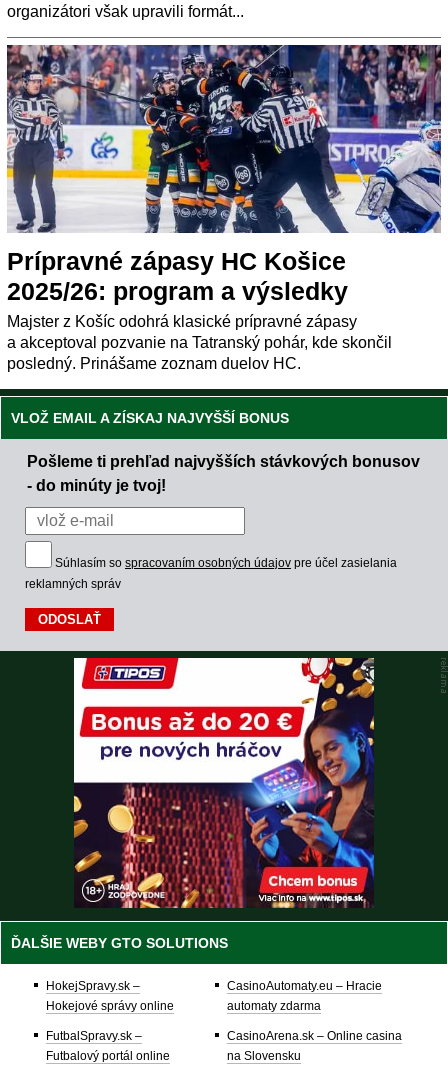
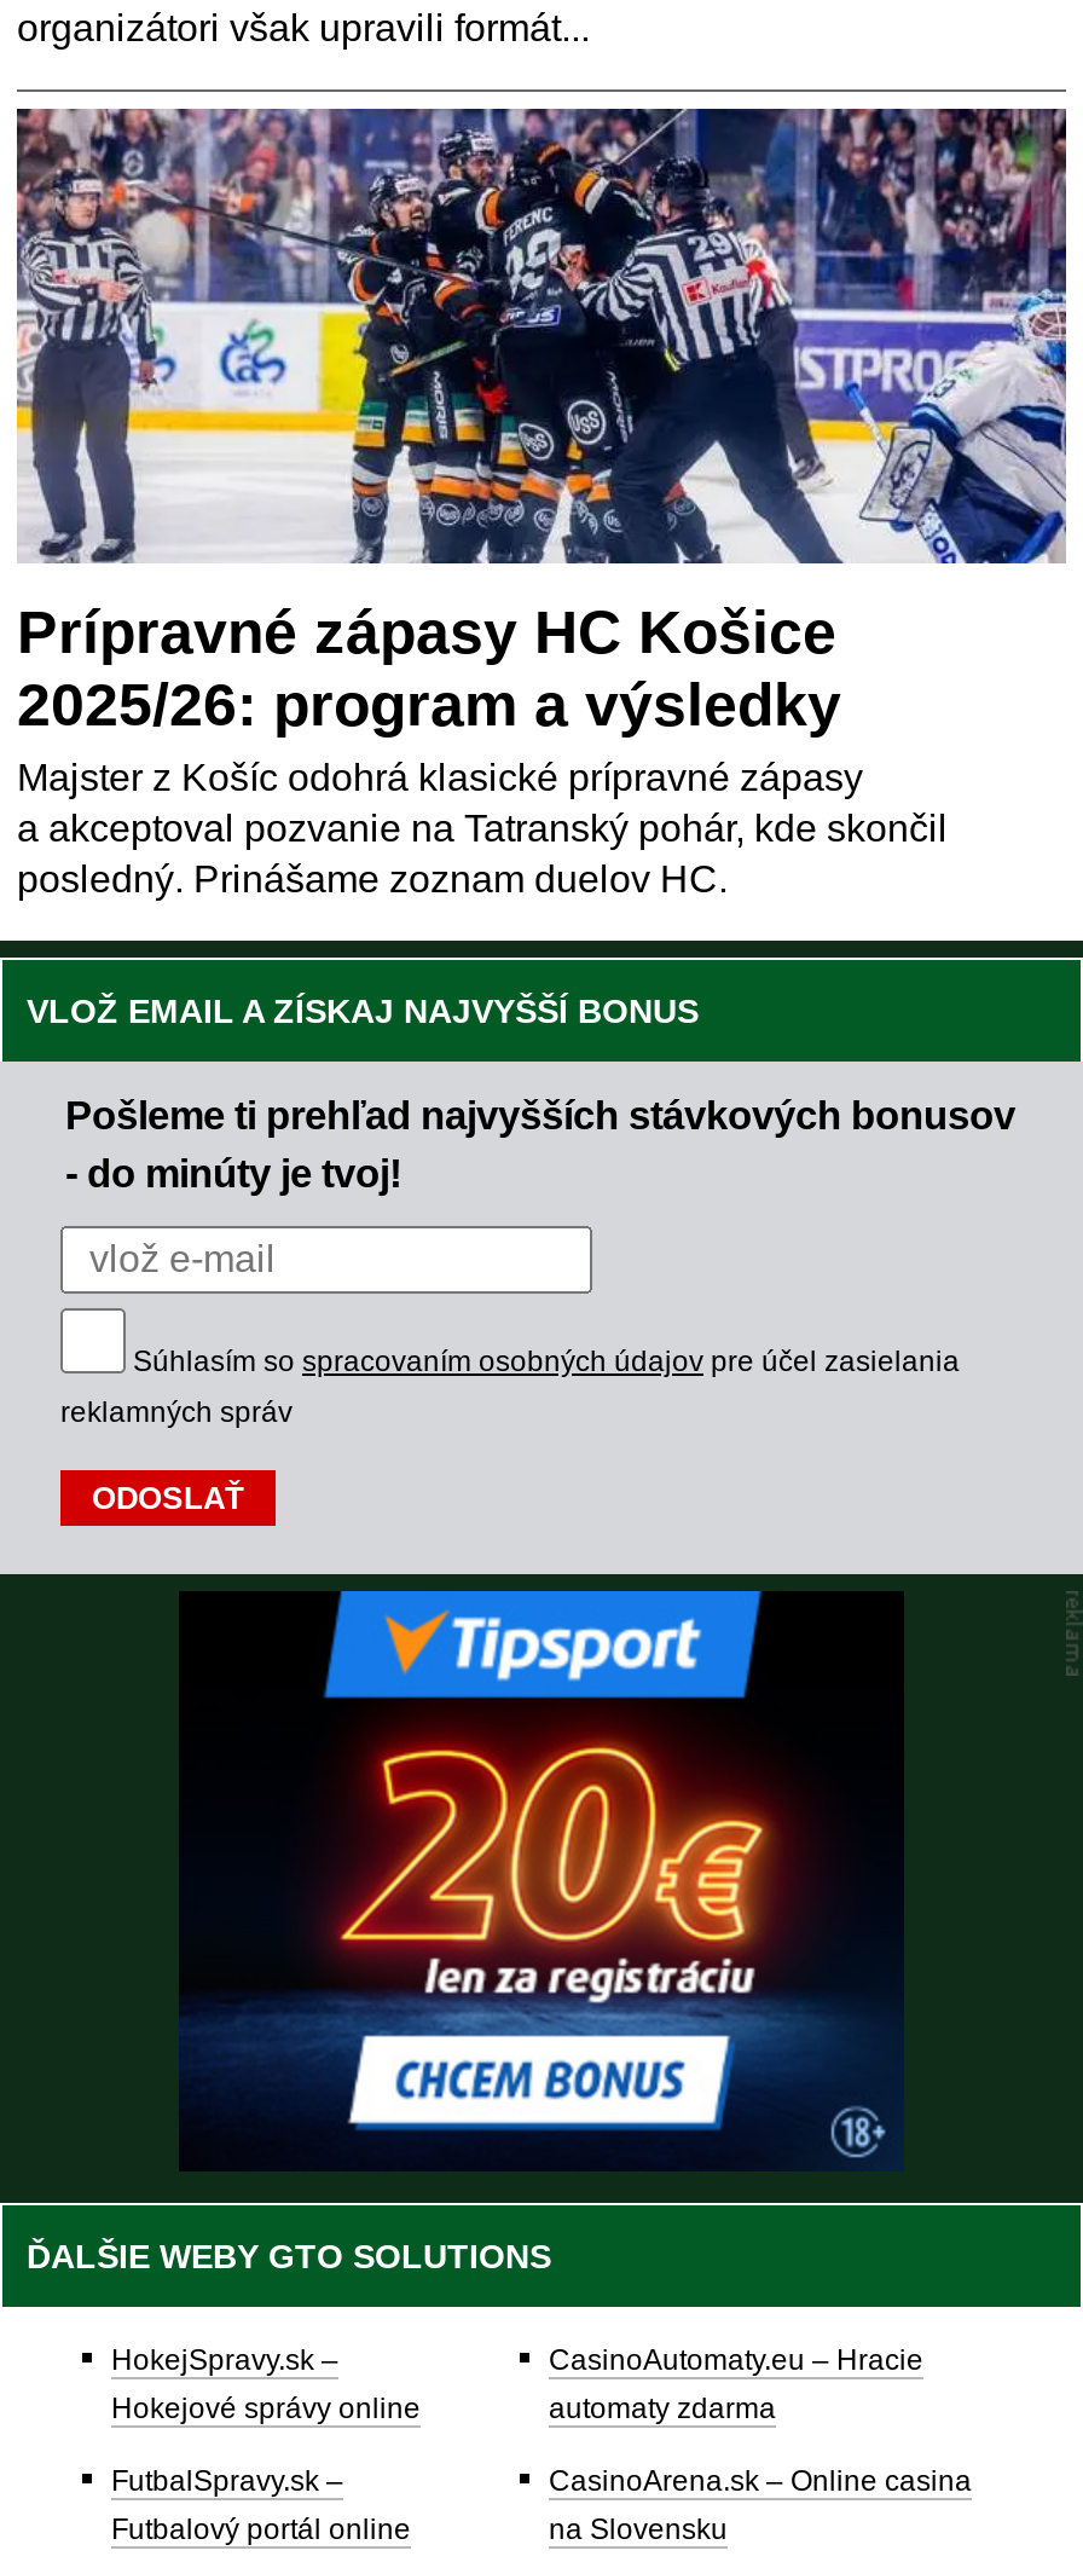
[73,657,375,909] [image] -> [179,1589,904,2171] [image]

